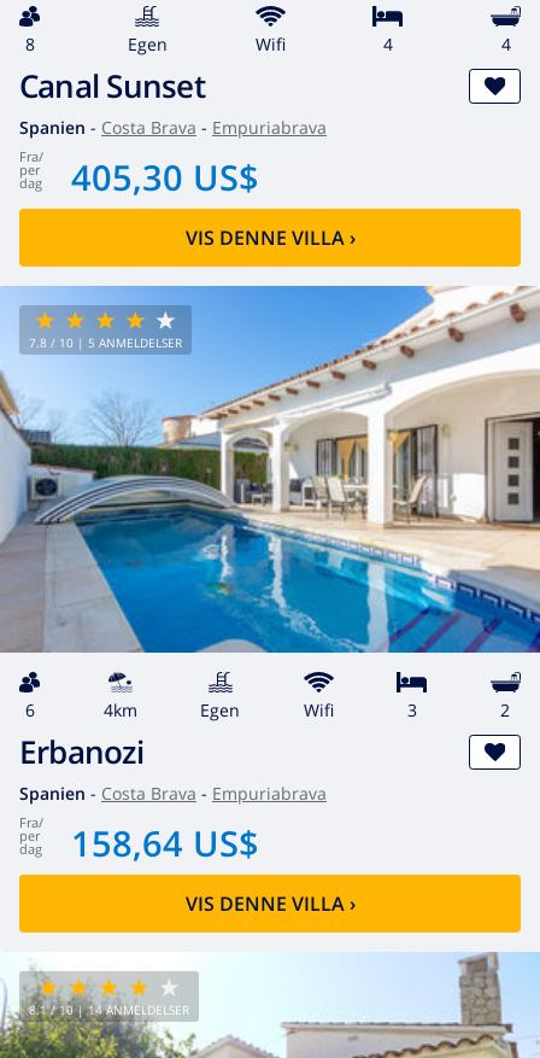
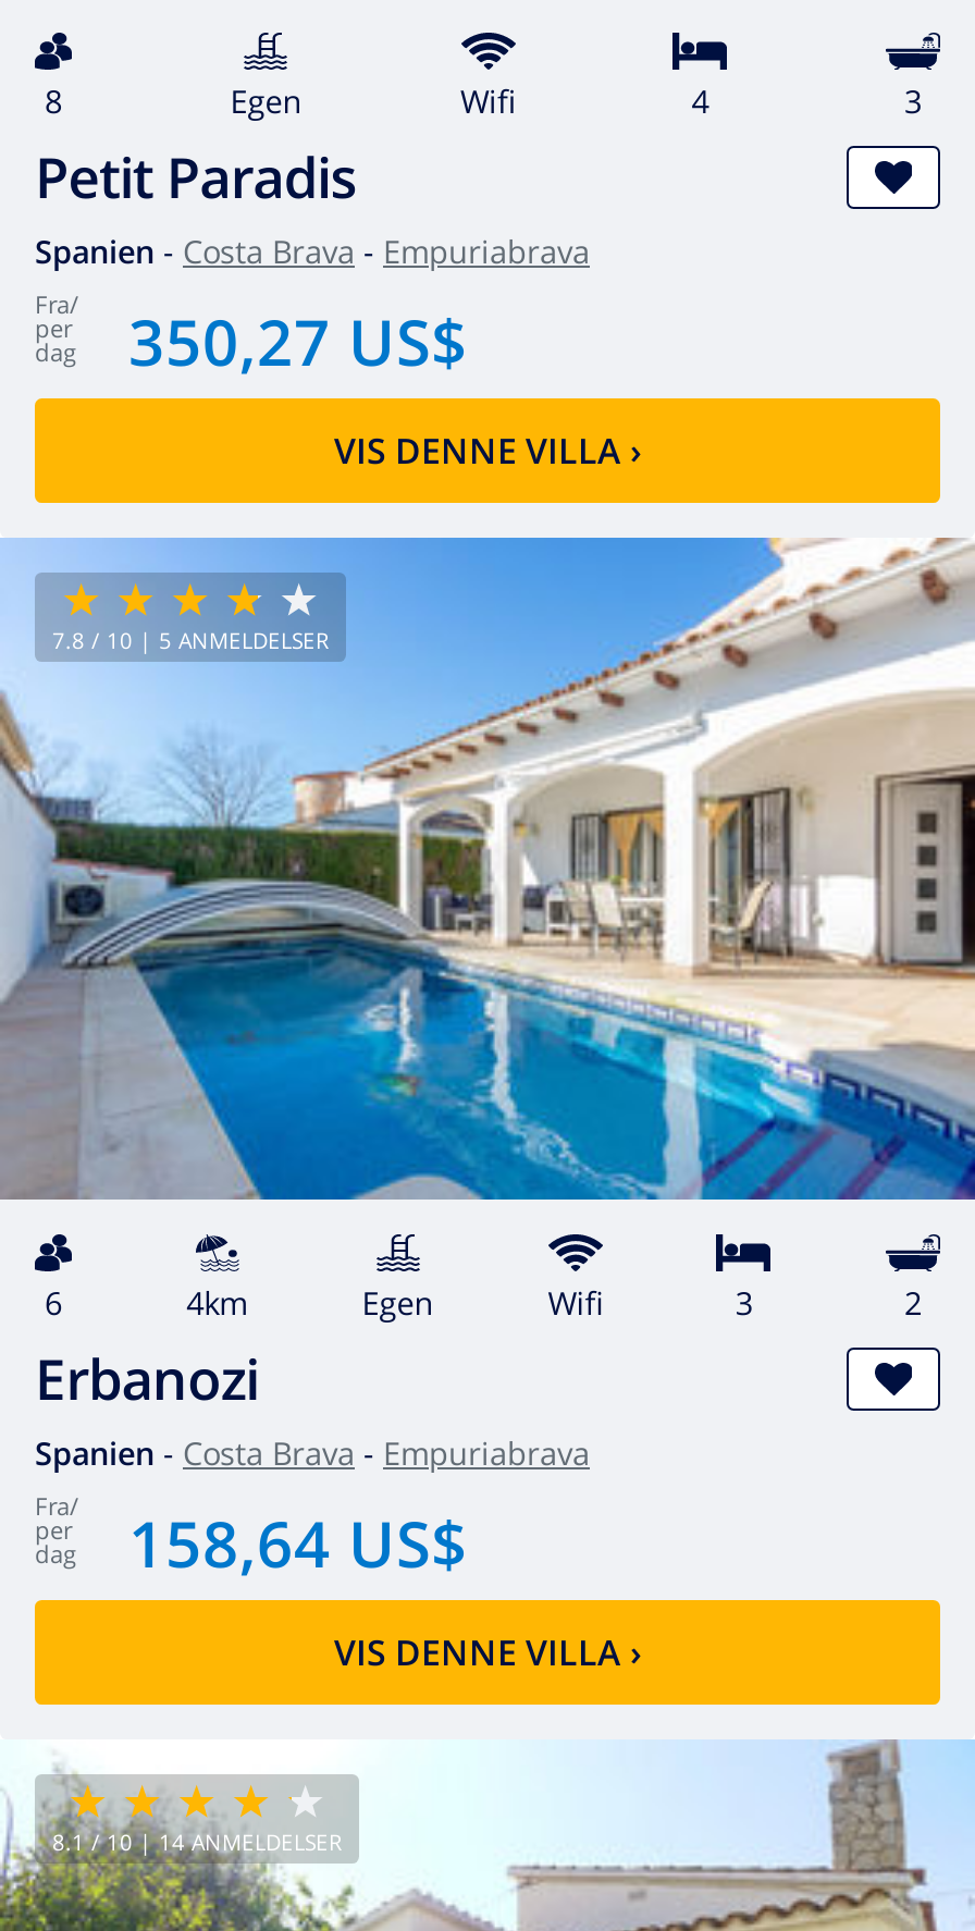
[19,33,510,108] 4 | Canal Sunset -> [35,81,922,216] 3 | Petit Paradis
[71,153,259,201] 405,30 US$ -> [128,299,468,384] 350,27 US$

